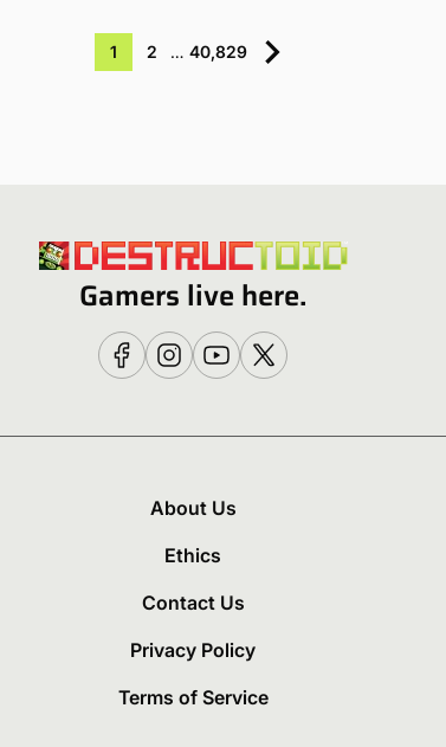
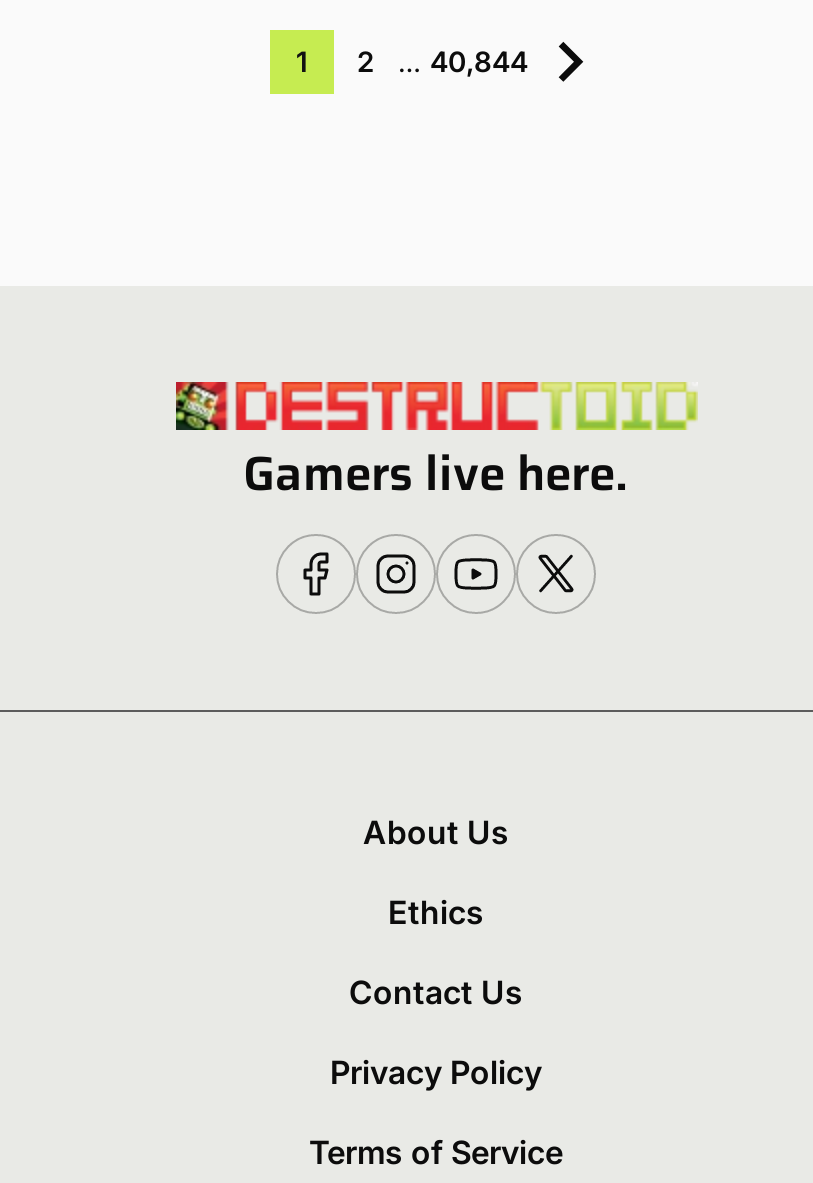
[110,42,247,62] 1 2 … 40,829 -> [296,45,528,79] 1 2 … 40,844

